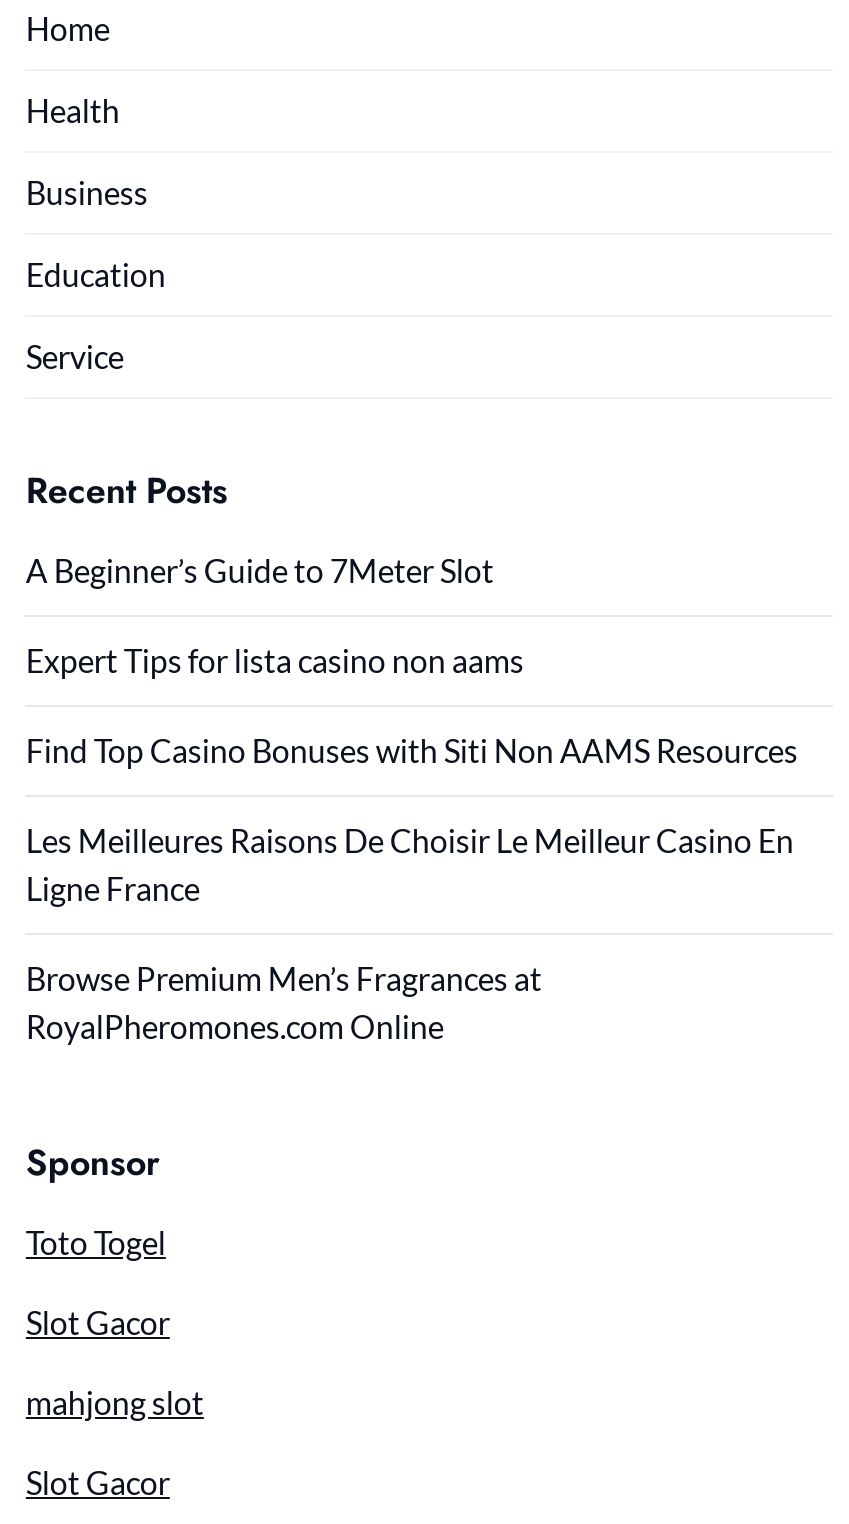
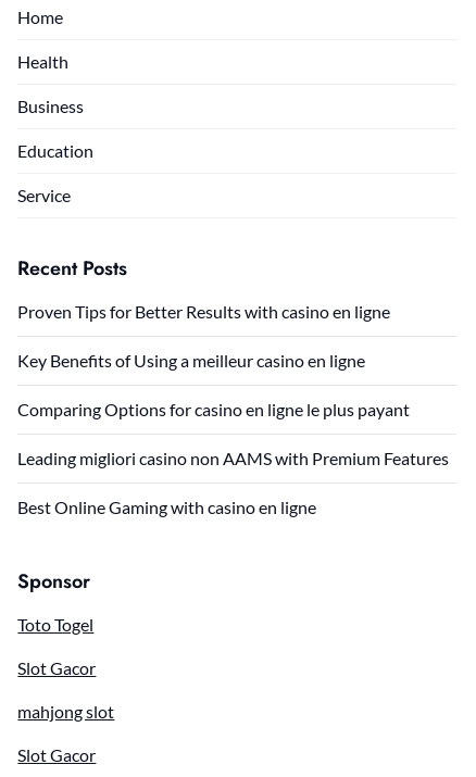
[26,552,494,590] A Beginner’s Guide to 7Meter Slot -> [18,301,391,322] Proven Tips for Better Results with casino en ligne
[26,642,524,680] Expert Tips for lista casino non aams -> [18,350,366,371] Key Benefits of Using a meilleur casino en ligne
[26,732,798,770] Find Top Casino Bonuses with Siti Non AAMS Resources -> [18,399,410,420] Comparing Options for casino en ligne le plus payant
[26,822,794,908] Les Meilleures Raisons De Choisir Le Meilleur Casino En | Ligne France -> [18,448,449,469] Leading migliori casino non AAMS with Premium Features
[26,960,542,1046] Browse Premium Men’s Fragrances at | RoyalPheromones.com Online -> [18,497,317,518] Best Online Gaming with casino en ligne

